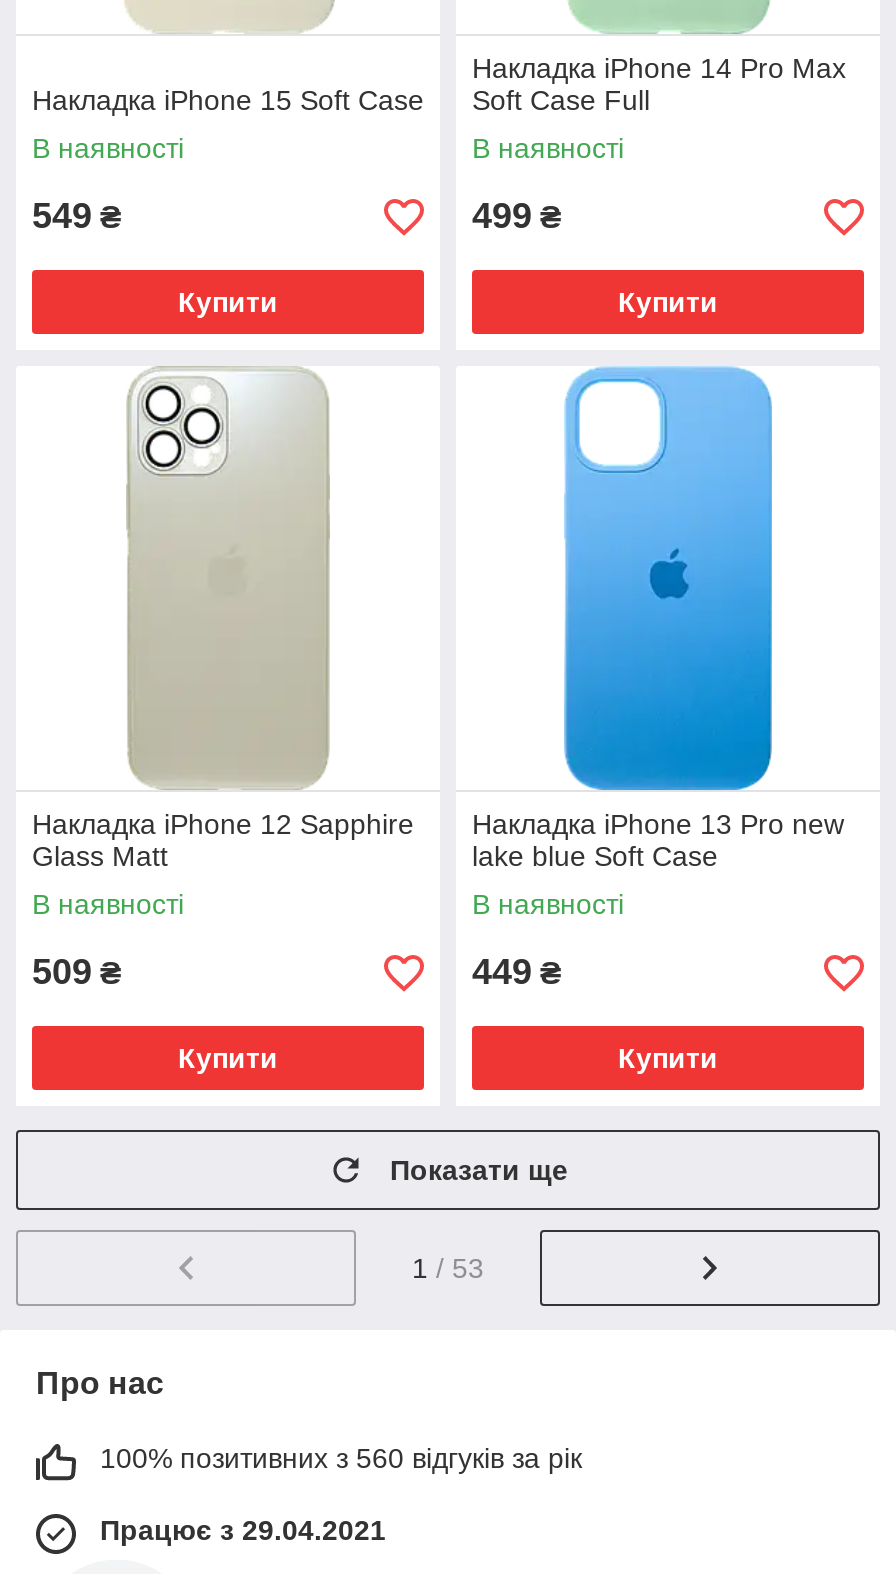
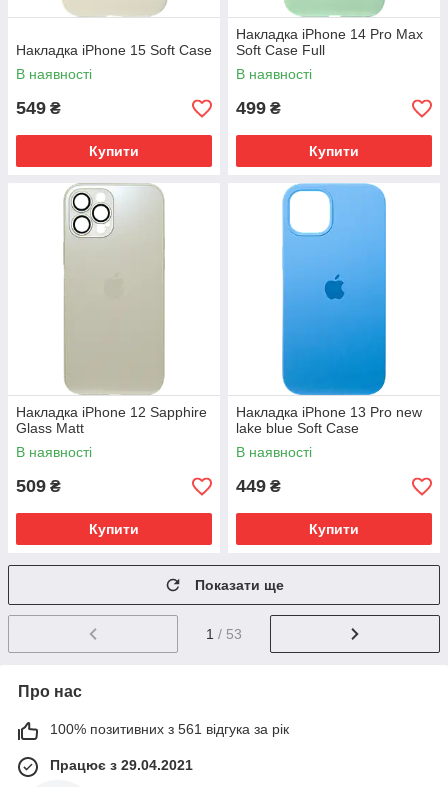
[100,1442,582,1474] 100% позитивних з 560 відгуків за рік -> [50,721,289,737] 100% позитивних з 561 відгука за рік

